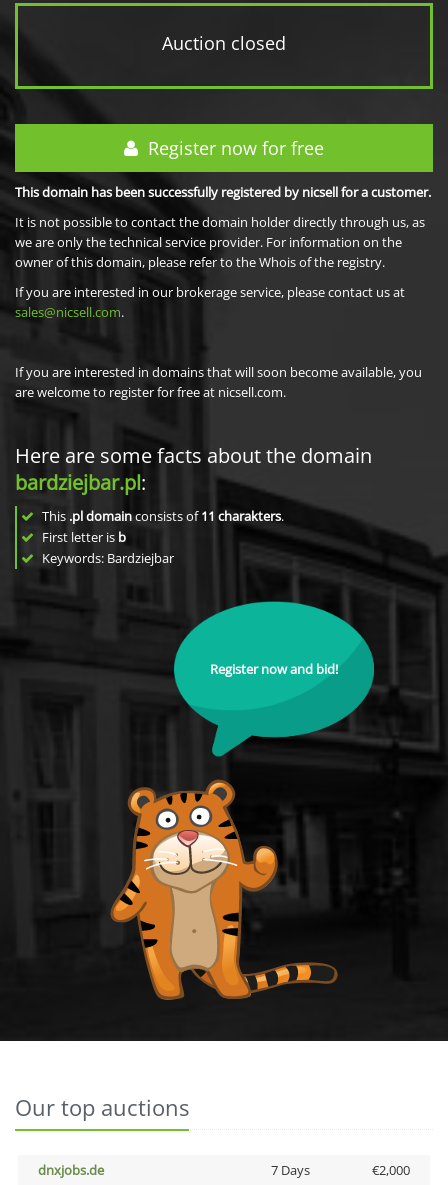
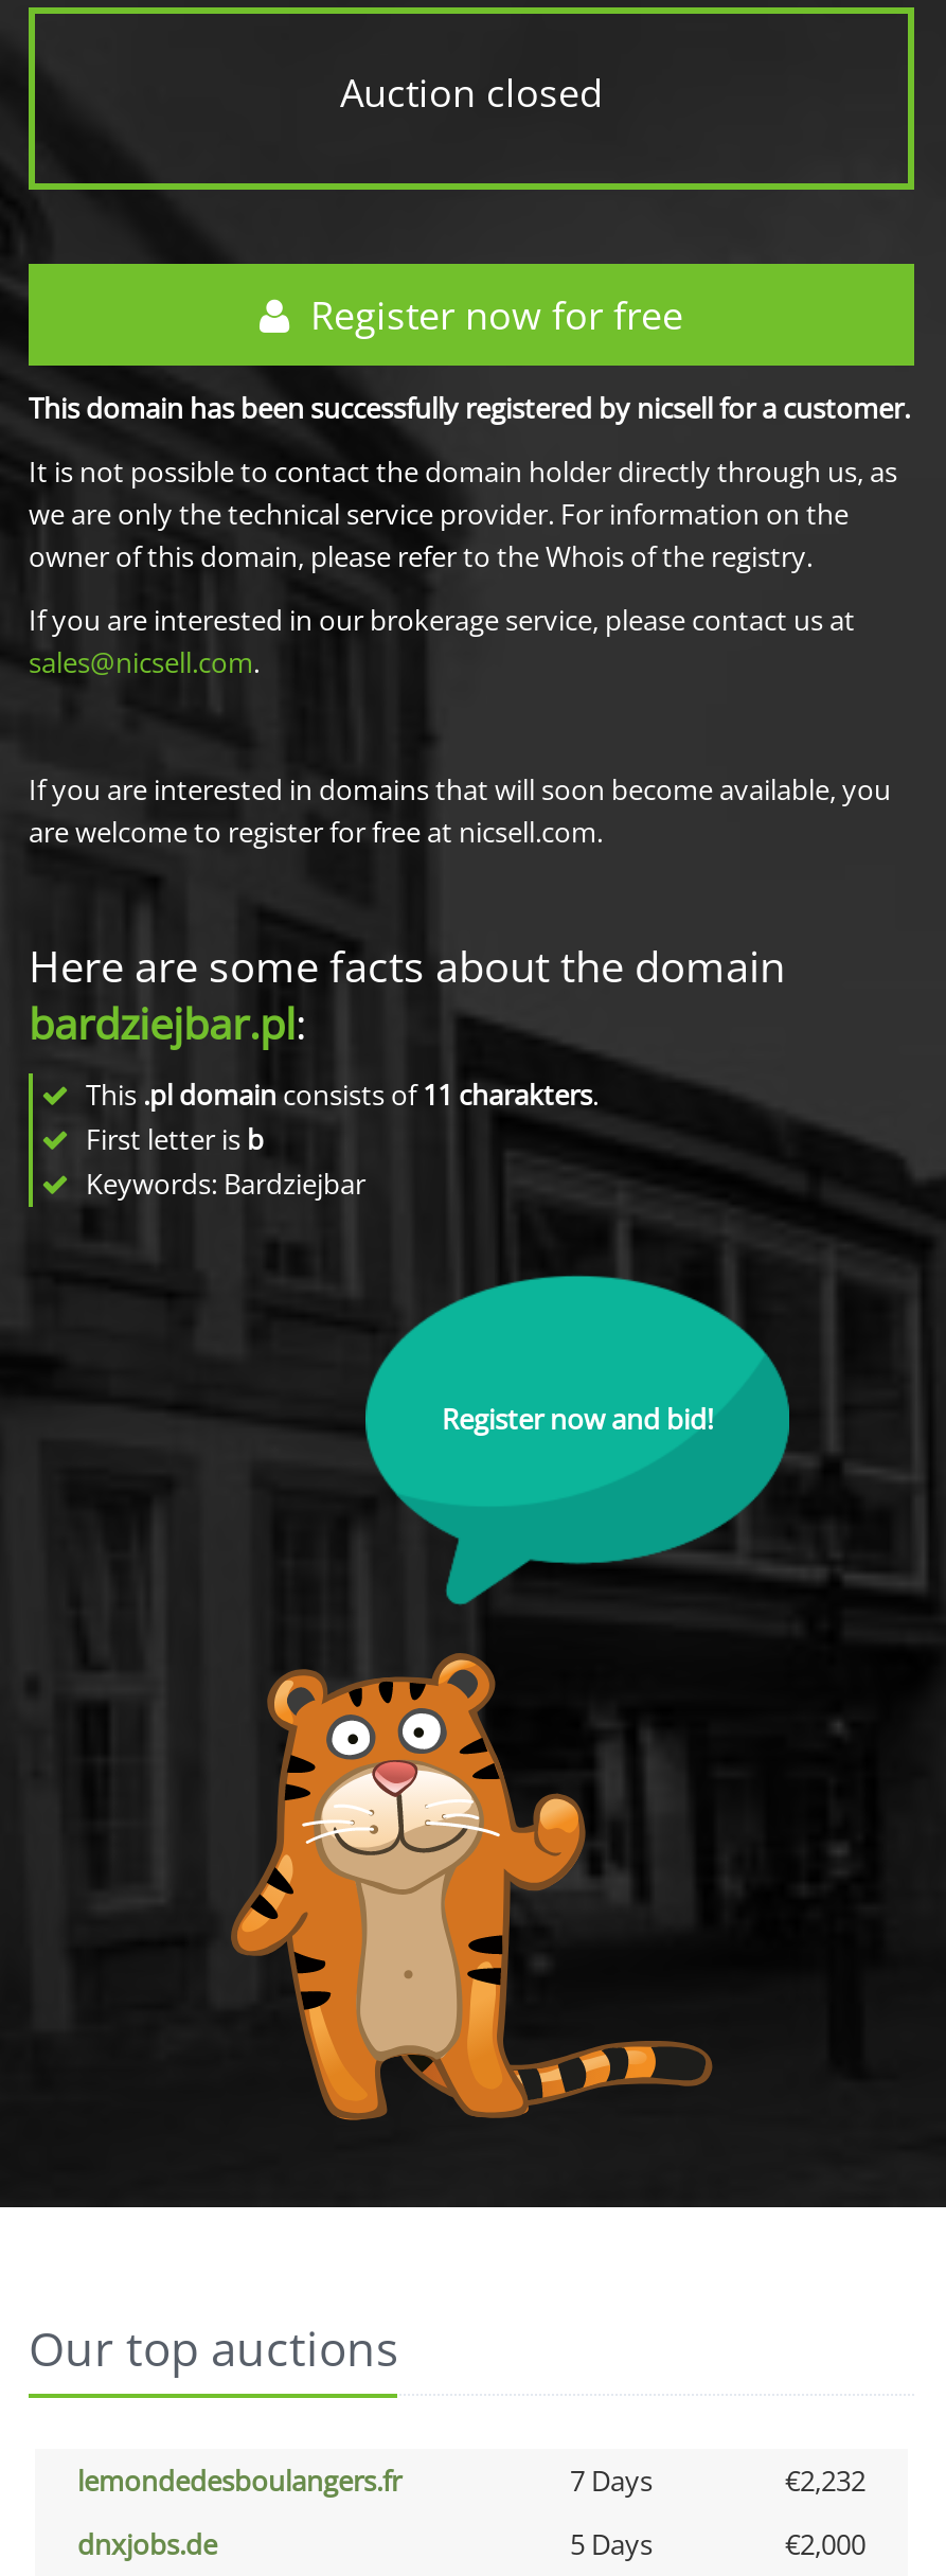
none -> [77,2462,865,2500] lemondedesboulangers.fr | 7 Days | €2,232
[270,1161,309,1179] 7 Days -> [570,2525,653,2563] 5 Days

